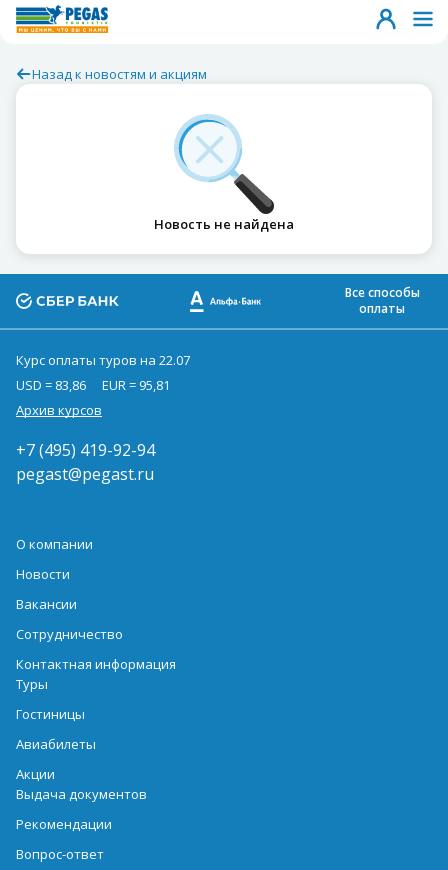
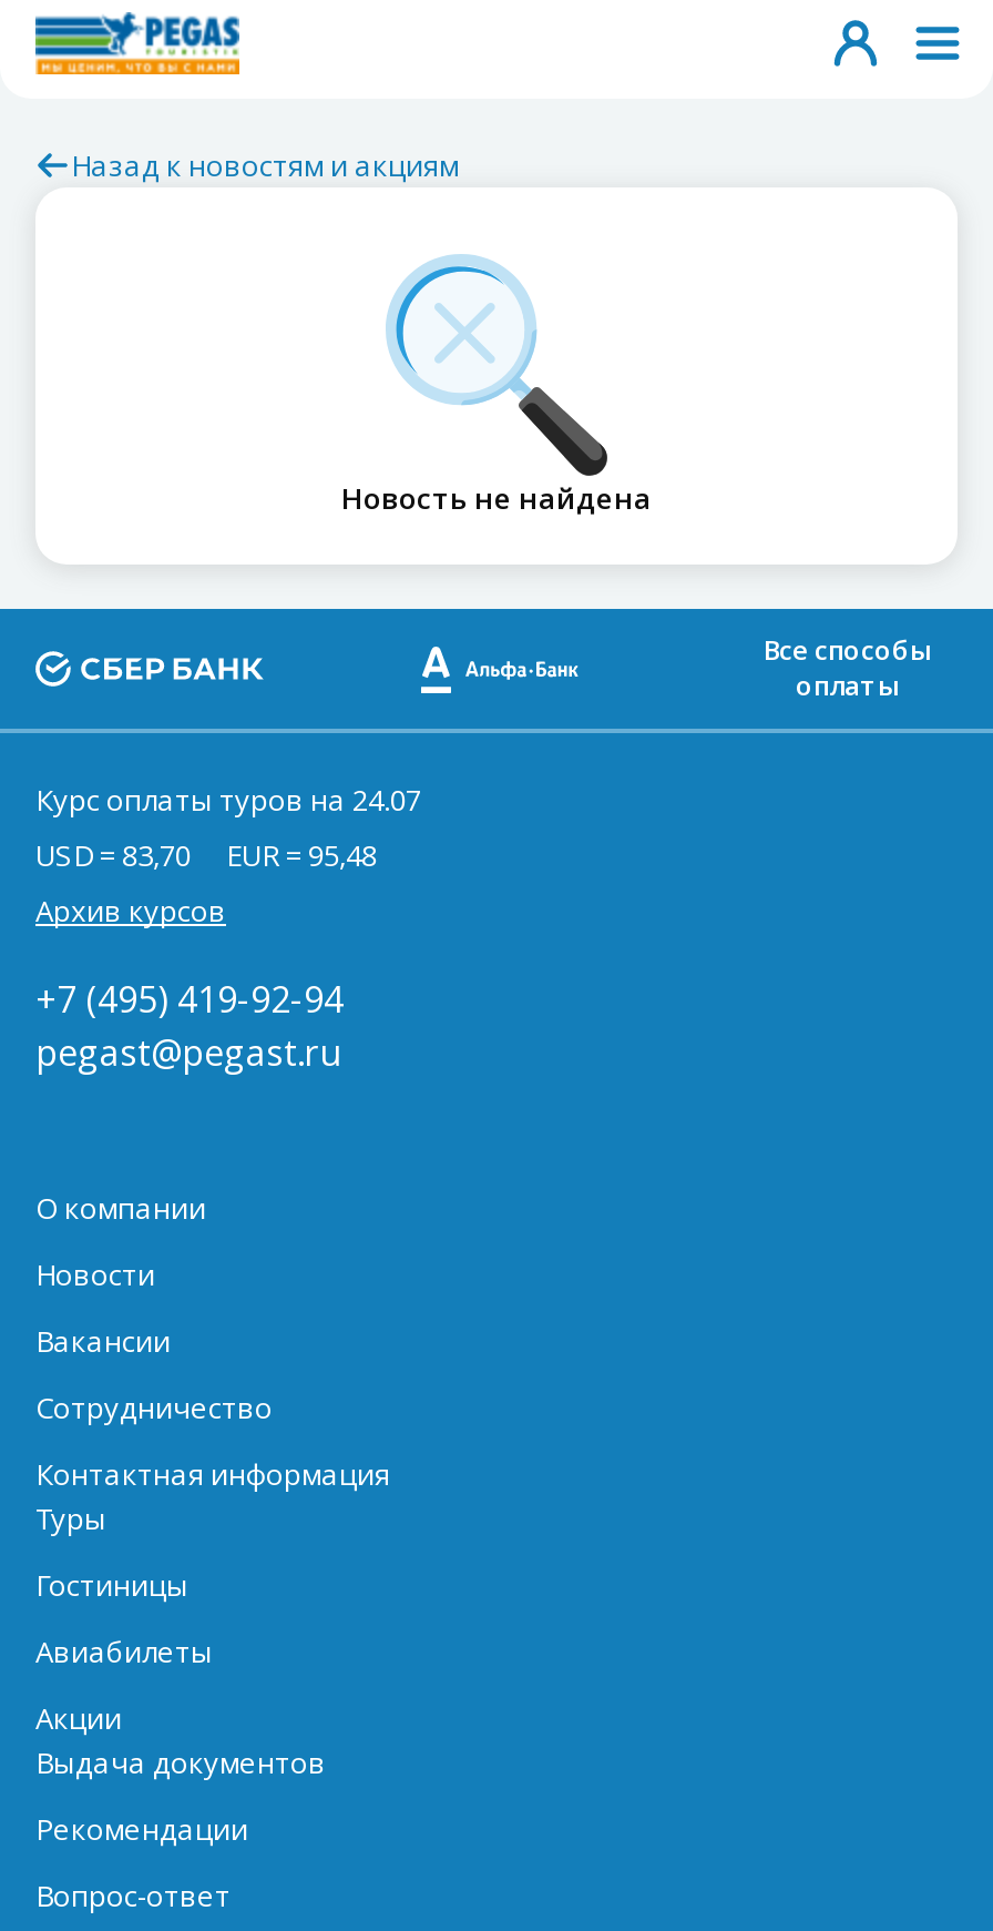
[16,351,190,369] Курс оплаты туров на 22.07 -> [35,780,421,820] Курс оплаты туров на 24.07
[16,376,86,394] USD = 83,86 -> [35,835,191,875] USD = 83,70
[102,376,170,394] EUR = 95,81 -> [226,835,377,875] EUR = 95,48

